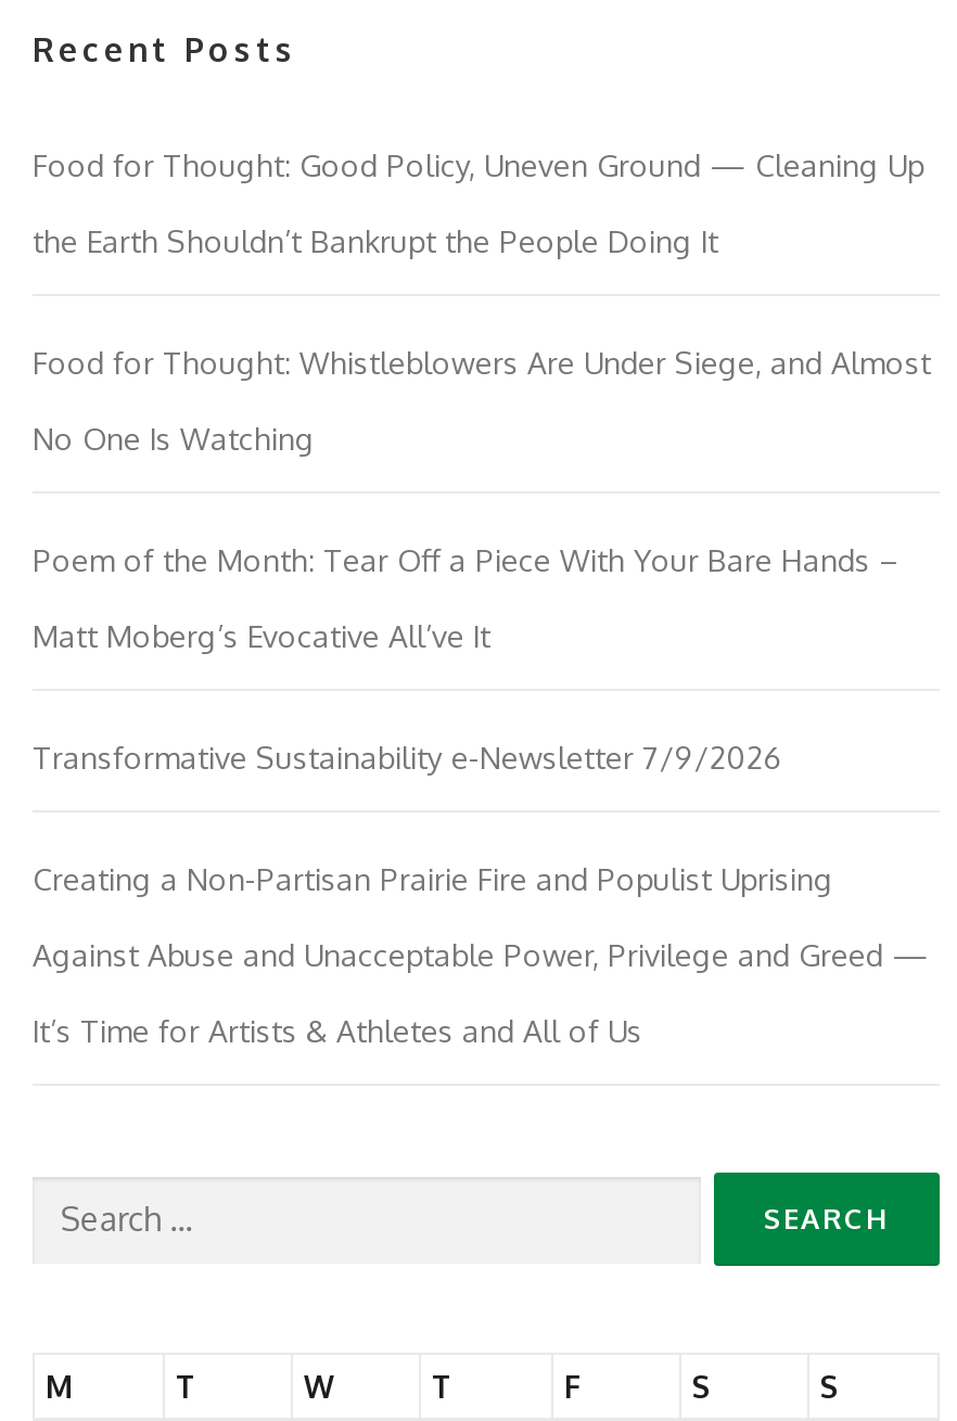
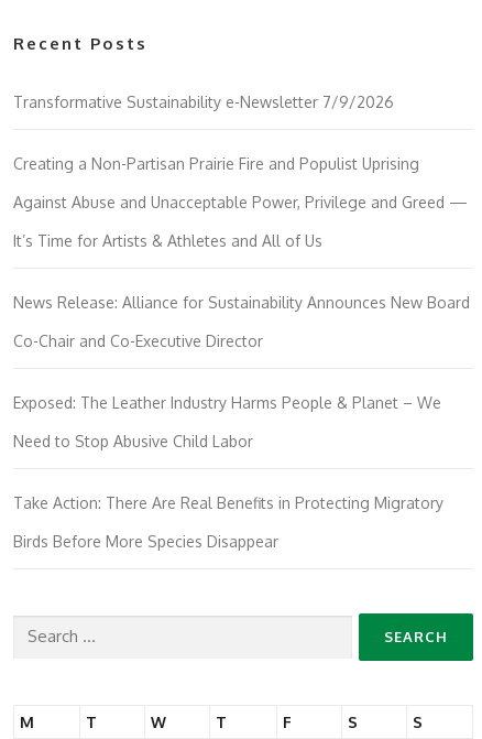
[33,147,931,655] Food for Thought: Good Policy, Uneven Ground — Cleaning Up | the Earth Shouldn’t Bankrupt the People Doing It | Food for Thought: Whistleblowers Are Under Siege, and Almost | No One Is Watching | Poem of the Month: Tear Off a Piece With Your Bare Hands – | Matt Moberg’s Evocative All’ve It -> none
moved [33,739,937,1050] -> [13,92,472,250]: Transformative Sustainability e-Newsletter 7/9/2026 | Creating a Non-Partisan Prairie Fire and Populist Uprising | Against Abuse and Unacceptable Power, Privilege and Greed — | It’s Time for Artists & Athletes and All of Us
none -> [13,293,470,550] News Release: Alliance for Sustainability Announces New Board | Co-Chair and Co-Executive Director | Exposed: The Leather Industry Harms People & Planet – We | Need to Stop Abusive Child Labor | Take Action: There Are Real Benefits in Protecting Migratory | Birds Before More Species Disappear

